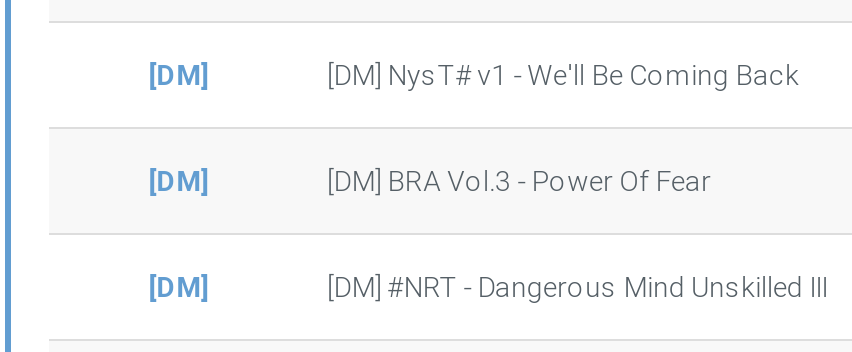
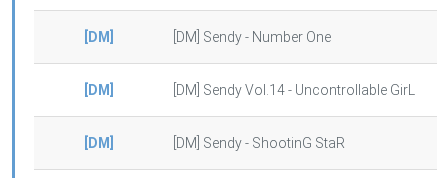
[327,58,799,90] [DM] NysT# v1 - We'll Be Coming Back -> [173,29,331,45] [DM] Sendy - Number One
[327,164,711,196] [DM] BRA Vol.3 - Power Of Fear -> [173,82,415,98] [DM] Sendy Vol.14 - Uncontrollable GirL
[327,270,827,302] [DM] #NRT - Dangerous Mind Unskilled III -> [173,135,345,151] [DM] Sendy - ShootinG StaR

